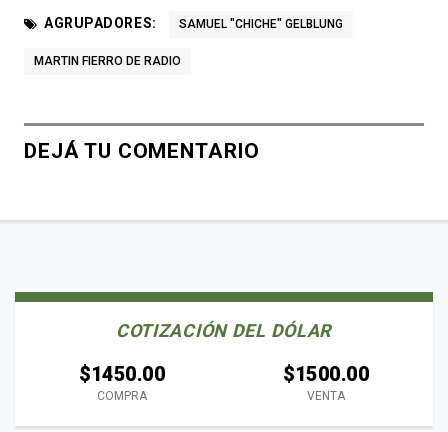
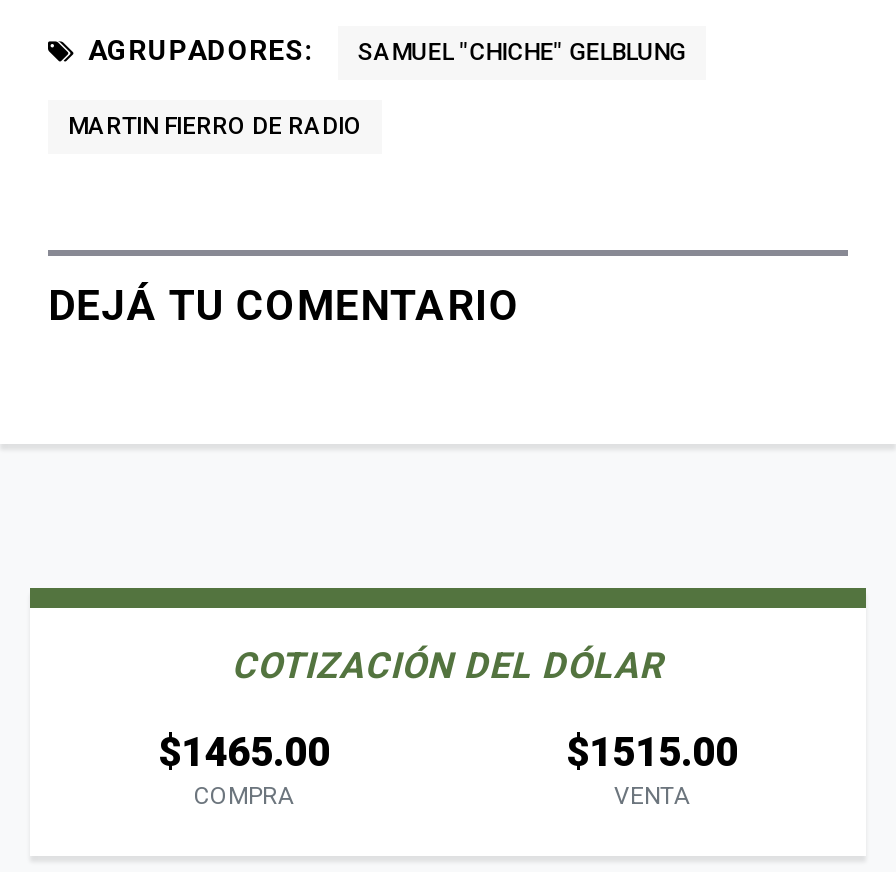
[79,362,165,386] $1450.00 -> [158,728,330,776] $1465.00
[283,362,369,386] $1500.00 -> [566,728,738,776] $1515.00

